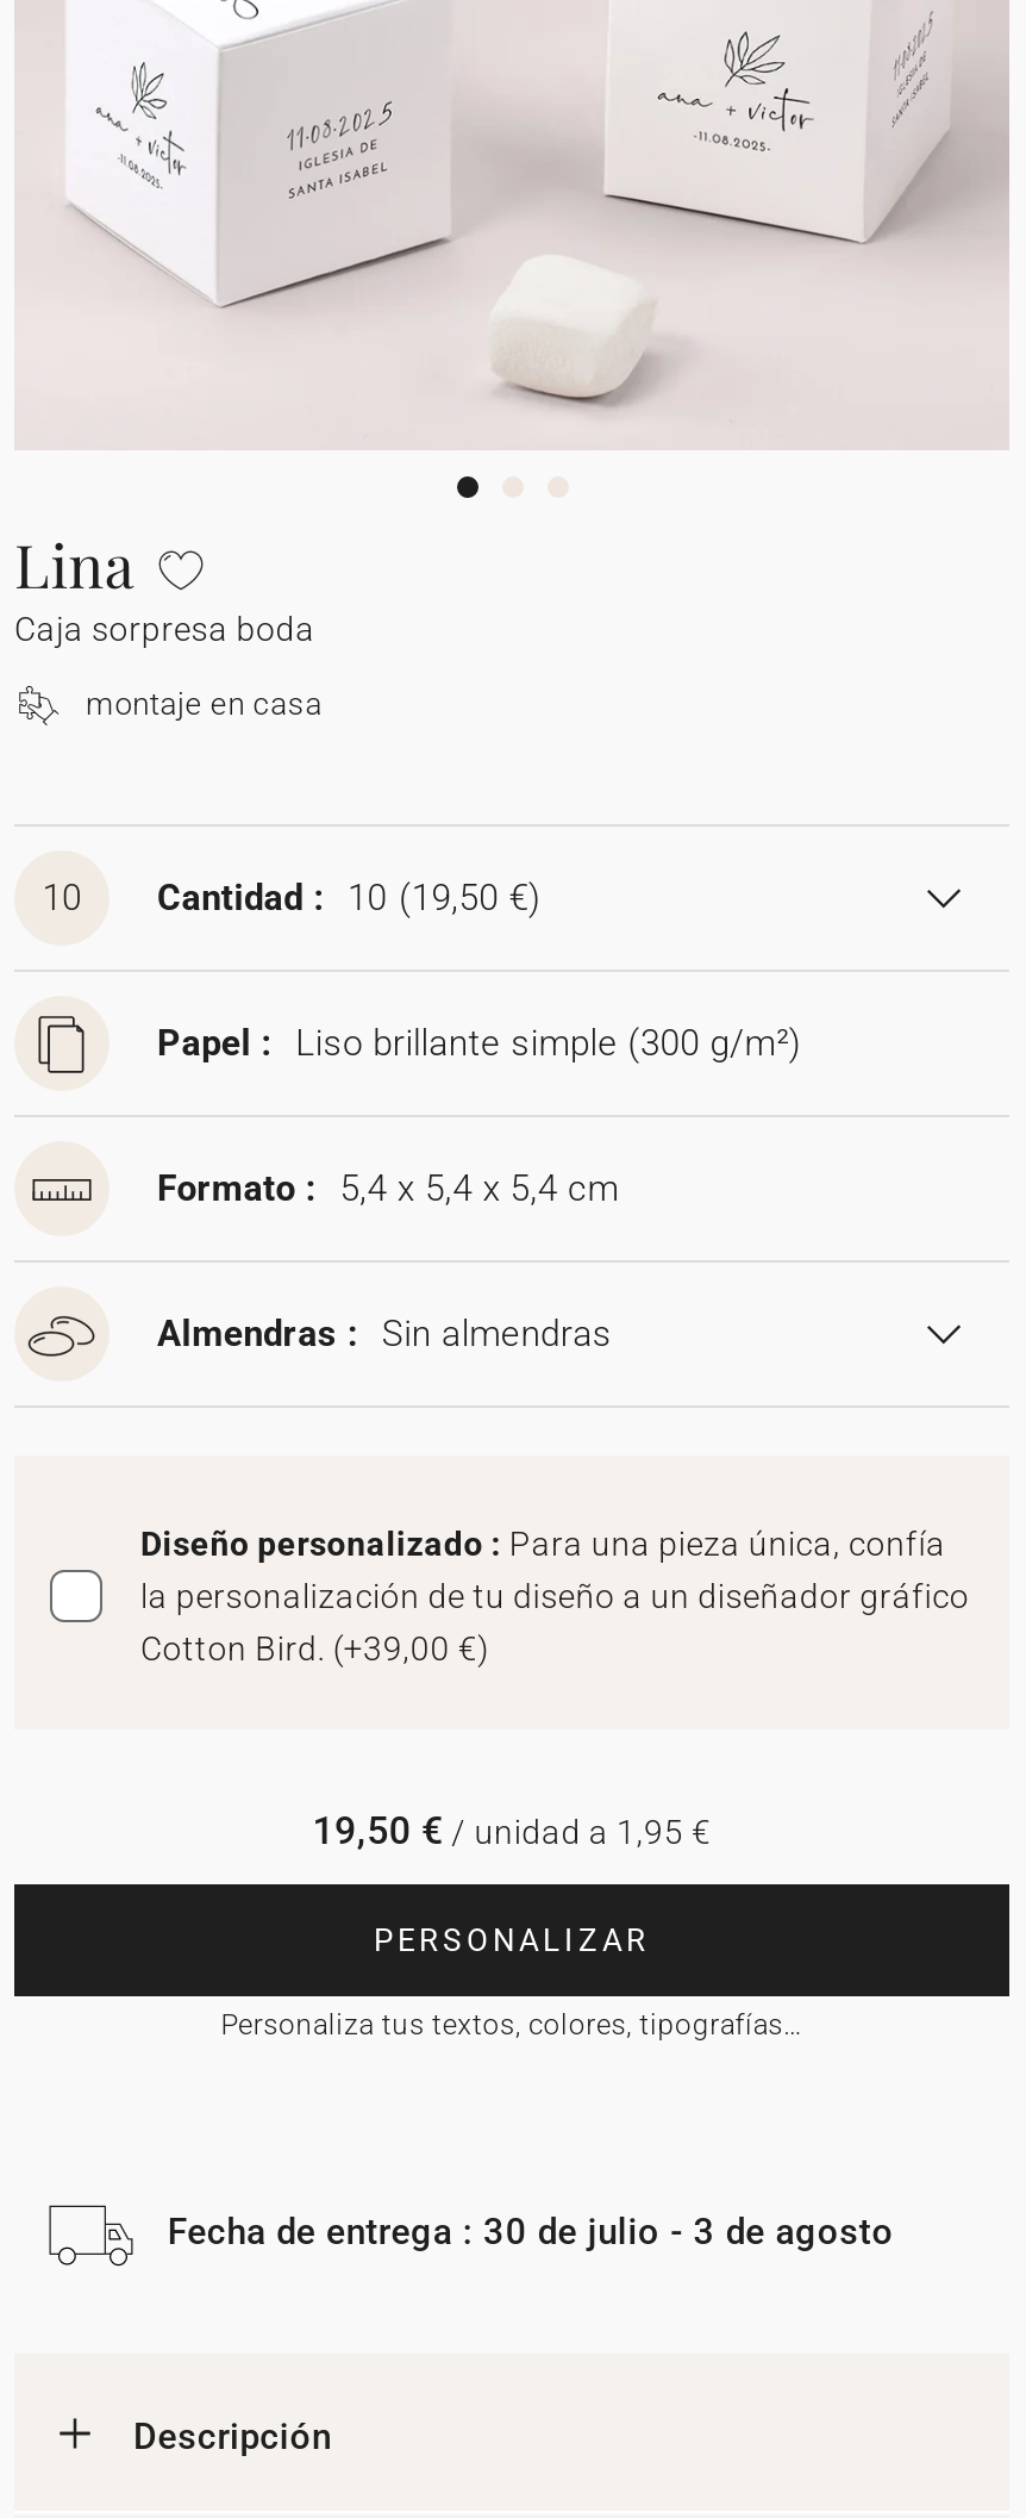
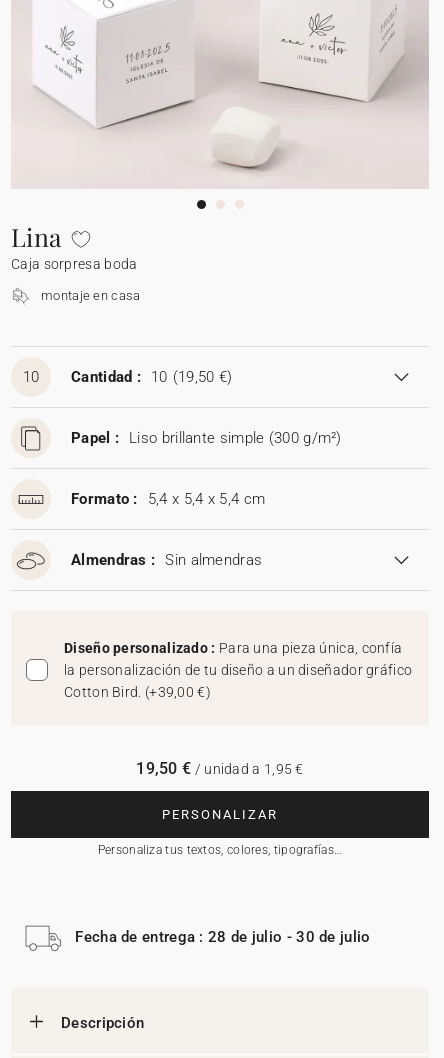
[167,2211,894,2254] Fecha de entrega : 30 de julio - 3 de agosto -> [75,928,370,946] Fecha de entrega : 28 de julio - 30 de julio

